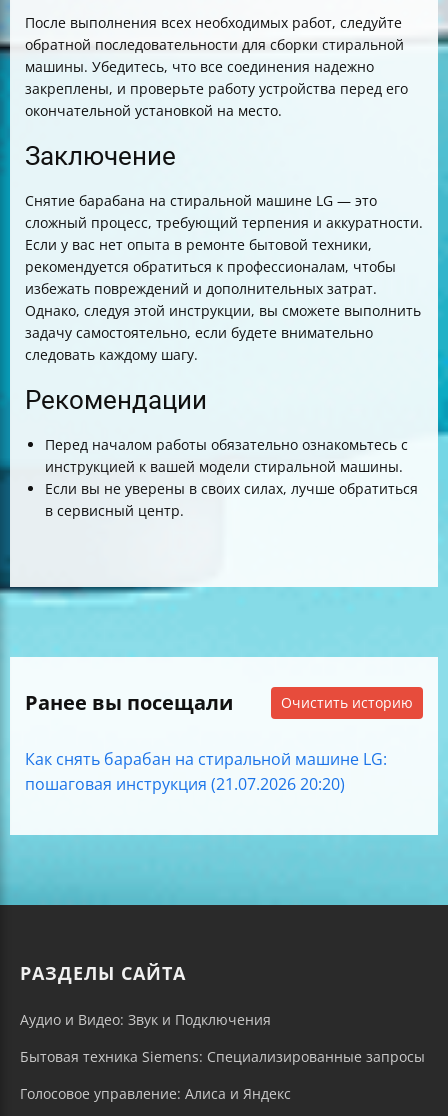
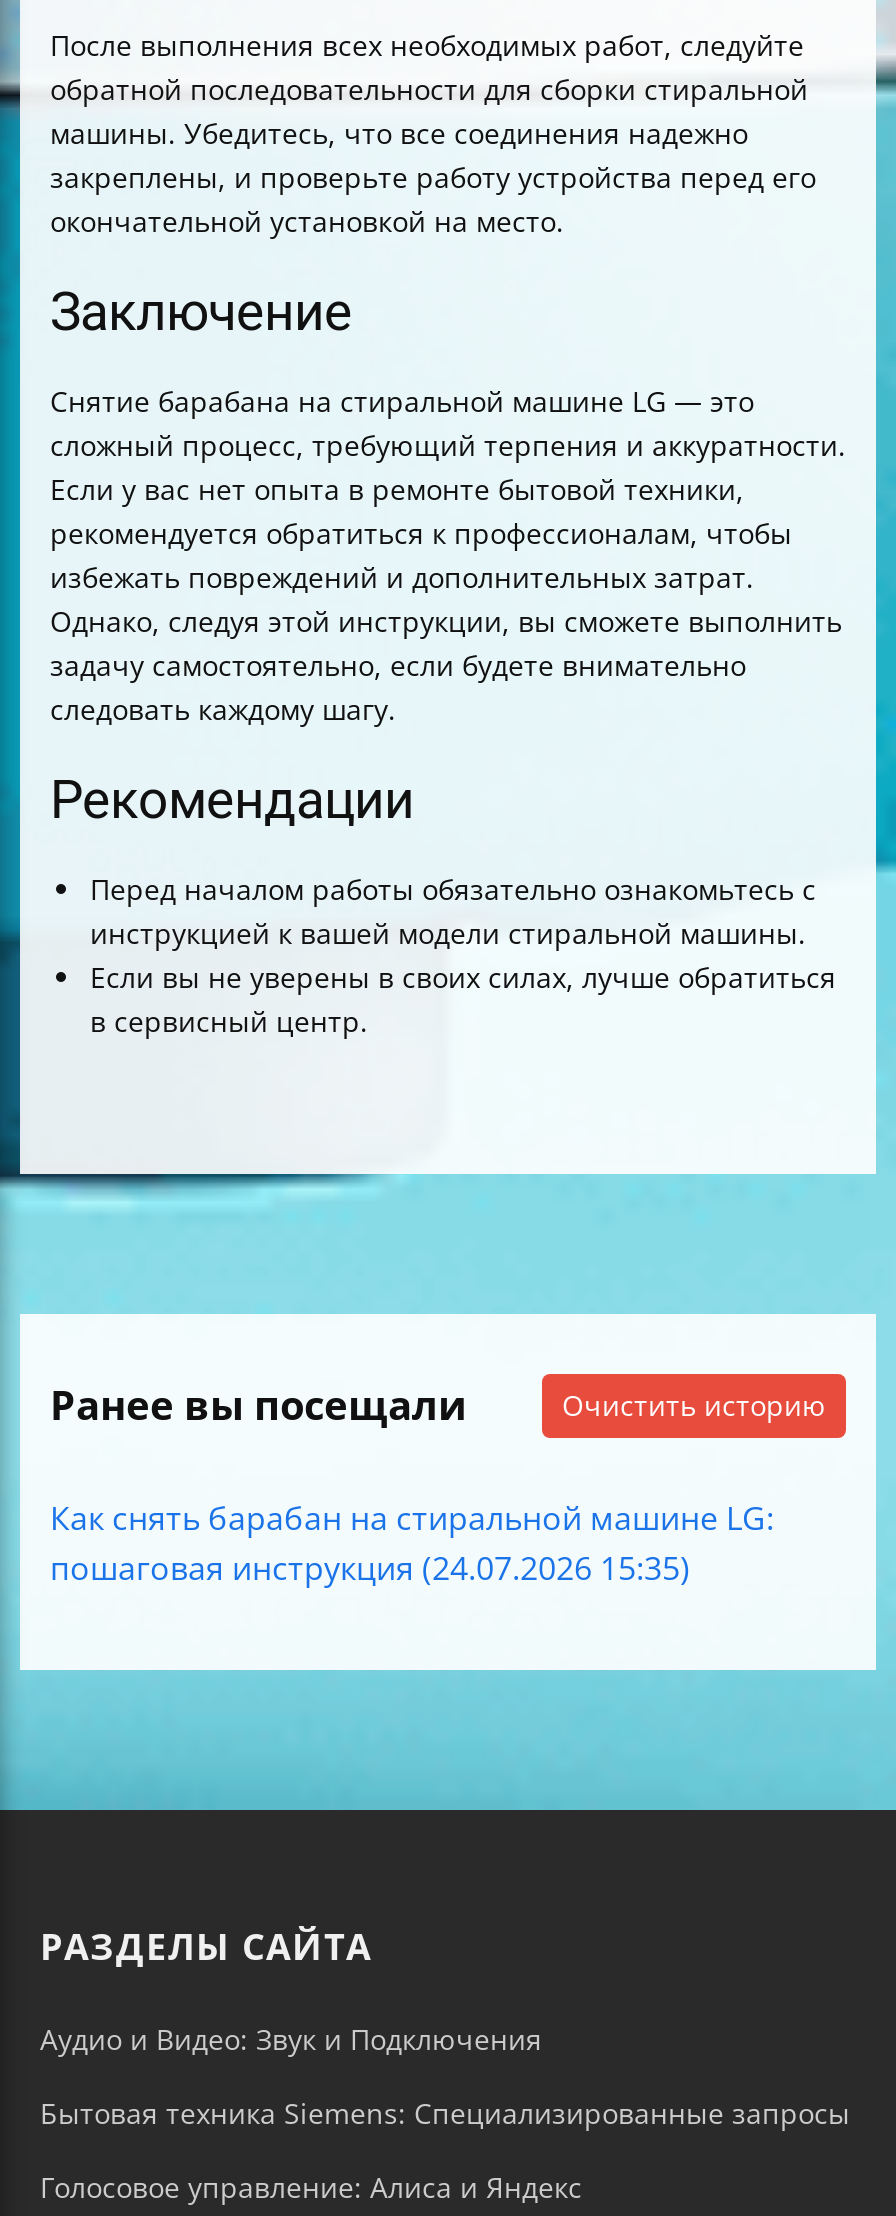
[25,773,345,795] пошаговая инструкция (21.07.2026 20:20) -> [50,1545,690,1589] пошаговая инструкция (24.07.2026 15:35)

